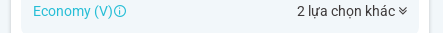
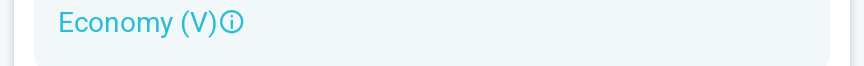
[297,3,398,19] 2 lựa chọn khác -> none

